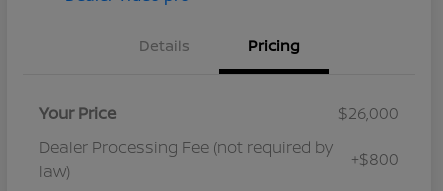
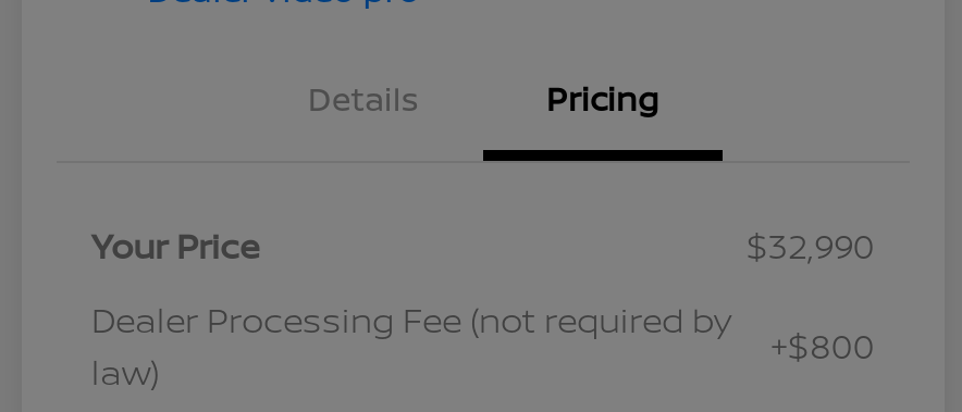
[338,102,399,124] $26,000 -> [747,222,875,270] $32,990

